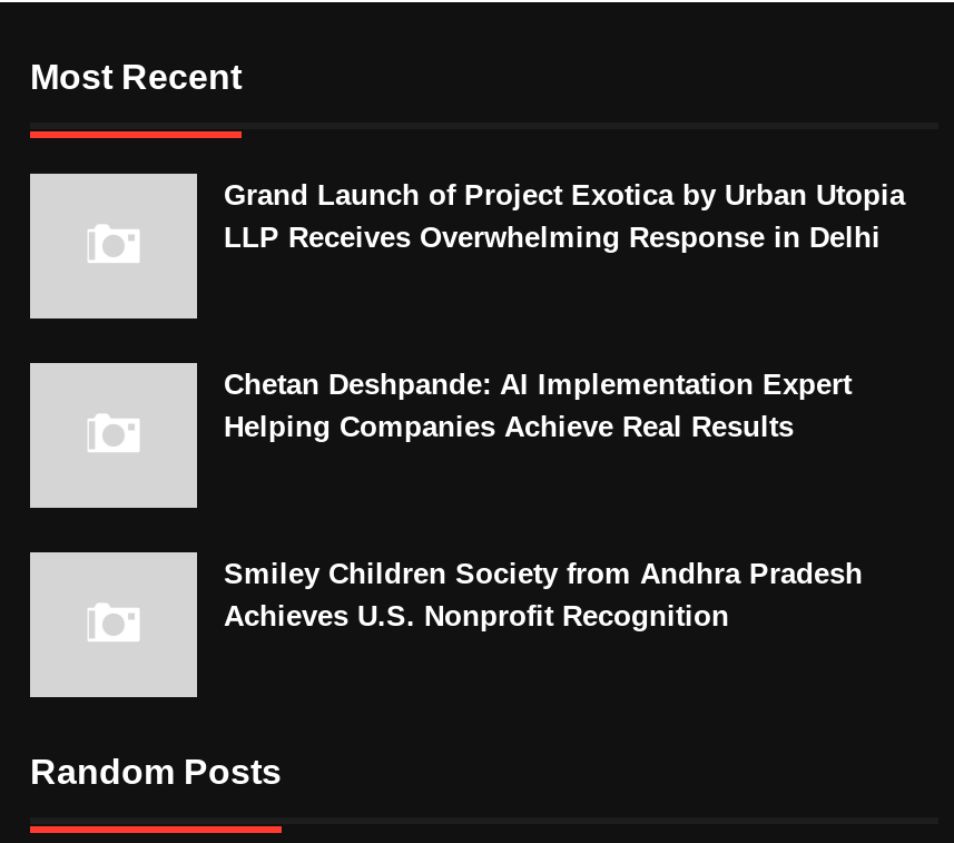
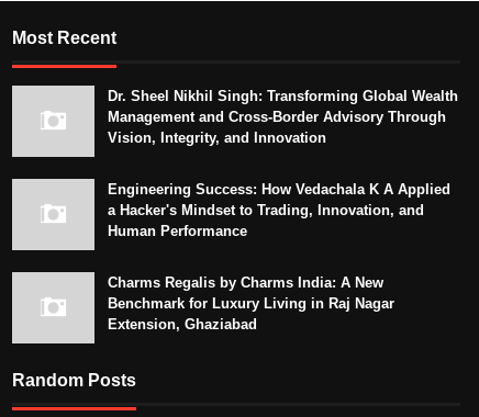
[224,177,905,253] Grand Launch of Project Exotica by Urban Utopia | LLP Receives Overwhelming Response in Delhi -> [108,87,458,146] Dr. Sheel Nikhil Singh: Transforming Global Wealth | Management and Cross-Border Advisory Through | Vision, Integrity, and Innovation
[224,367,852,442] Chetan Deshpande: AI Implementation Expert | Helping Companies Achieve Real Results -> [108,181,450,239] Engineering Success: How Vedachala K A Applied | a Hacker's Mindset to Trading, Innovation, and | Human Performance
[224,556,863,632] Smiley Children Society from Andhra Pradesh | Achieves U.S. Nonprofit Recognition -> [108,274,394,332] Charms Regalis by Charms India: A New | Benchmark for Luxury Living in Raj Nagar | Extension, Ghaziabad

